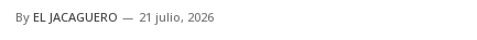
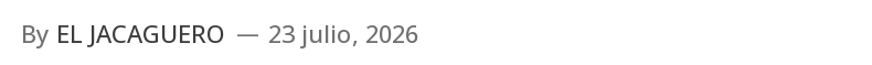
[15,8,214,24] By EL JACAGUERO 21 julio, 2026 -> [21,16,418,49] By EL JACAGUERO 23 julio, 2026

